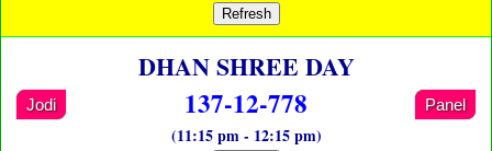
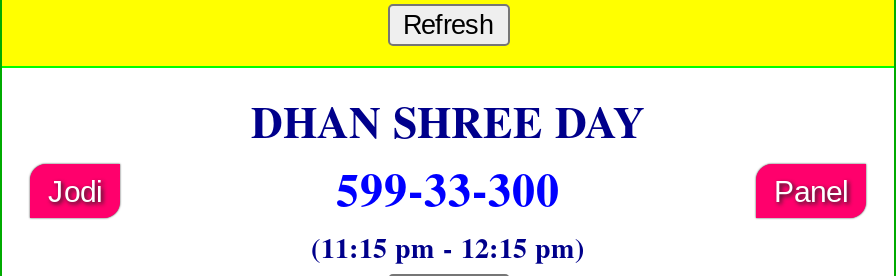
[185,84,307,121] 137-12-778 -> [336,154,560,222] 599-33-300

